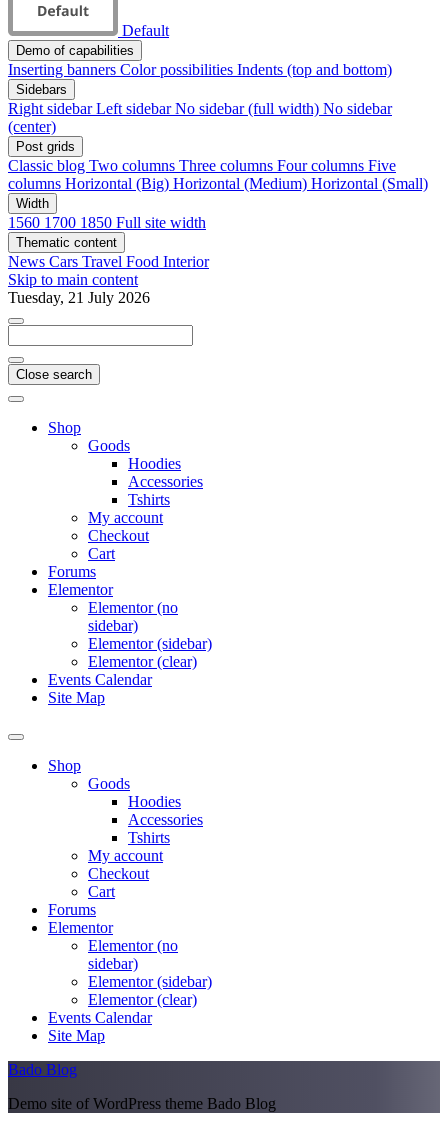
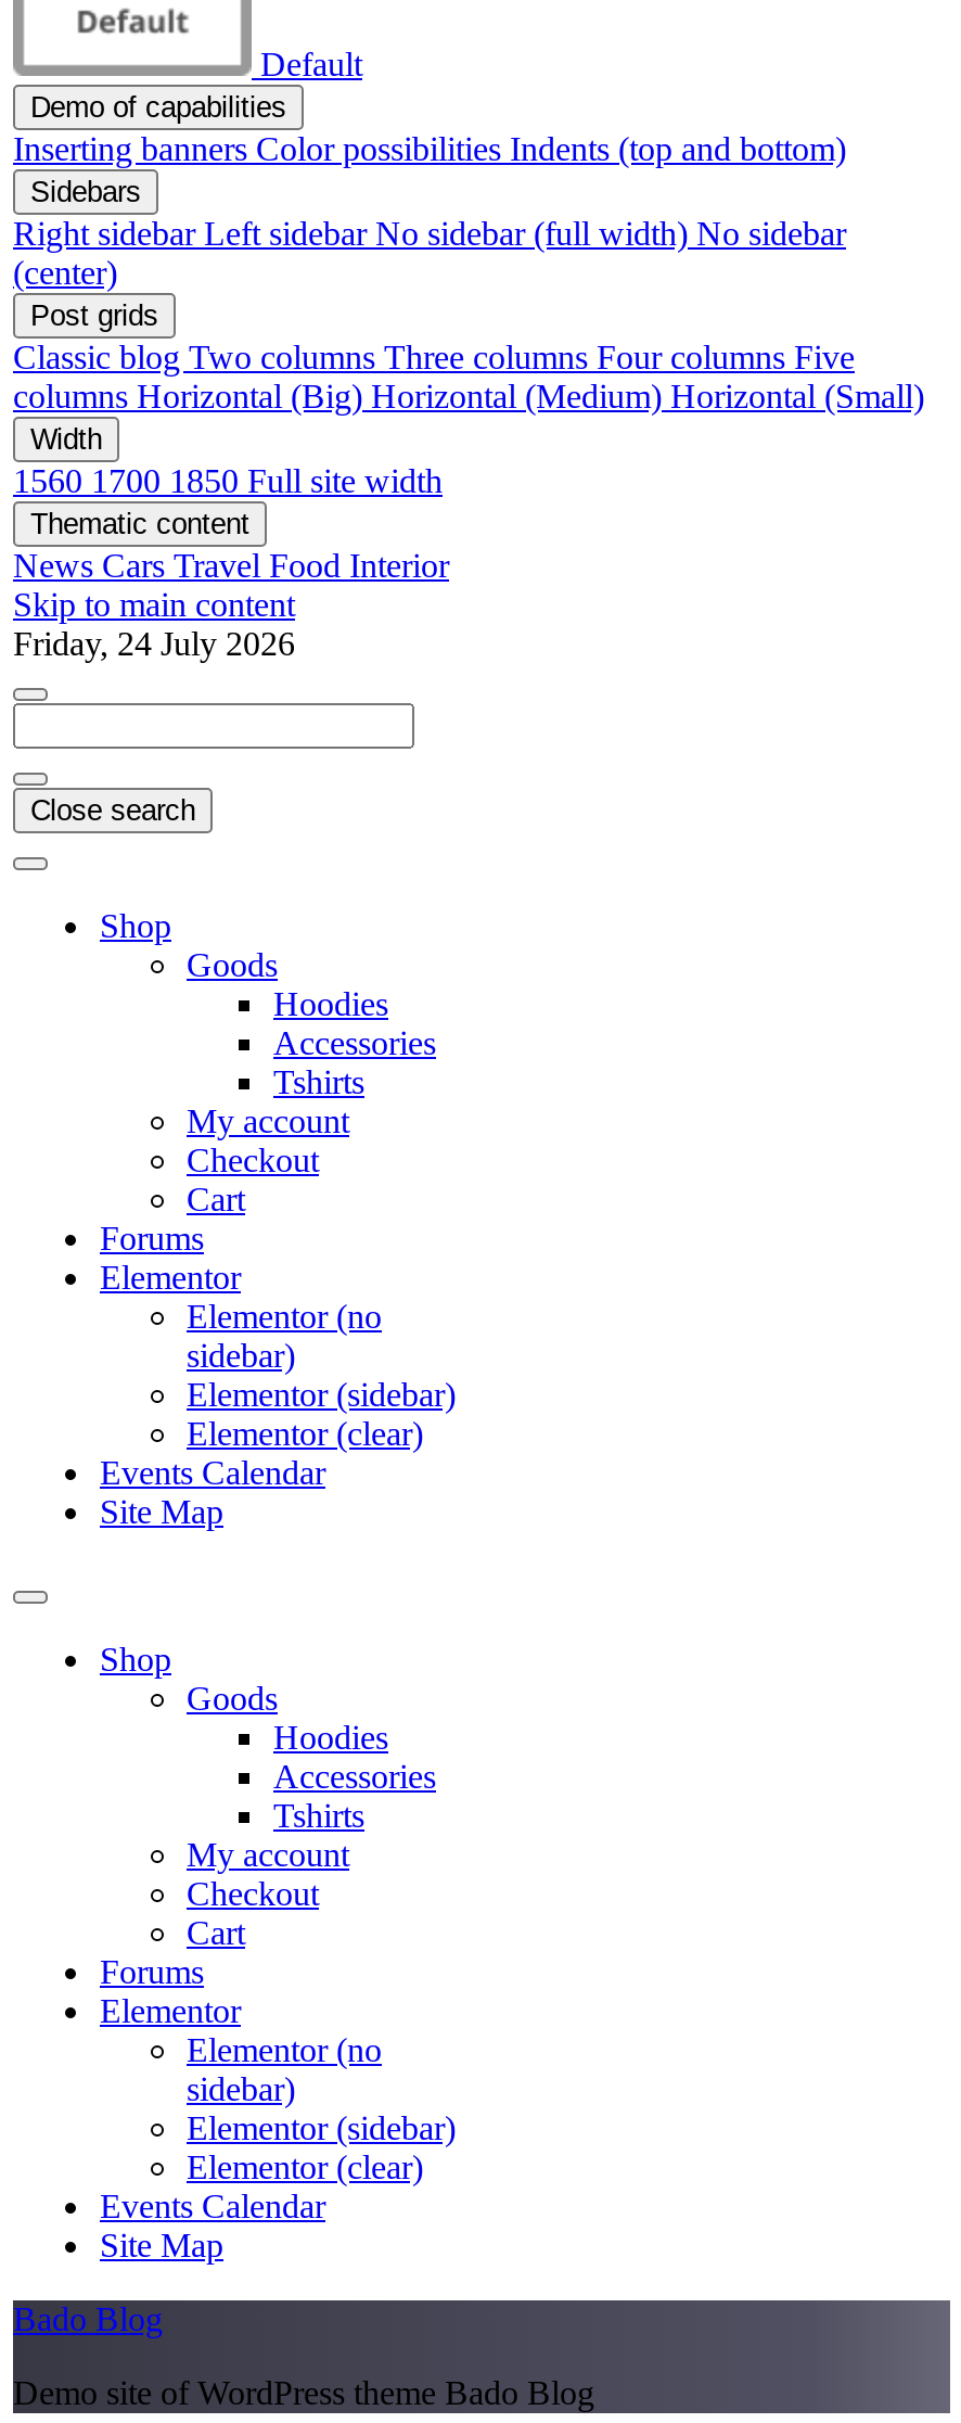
[8,289,150,306] Tuesday, 21 July 2026 -> [13,625,295,662] Friday, 24 July 2026

